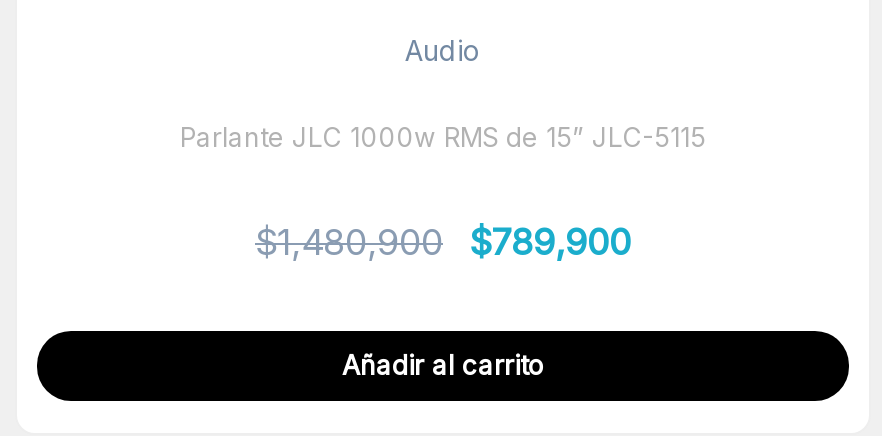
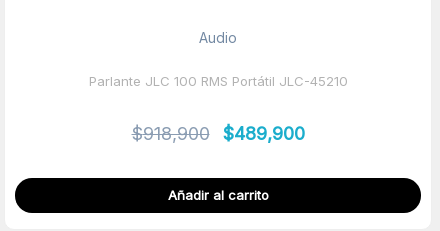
[180,121,706,153] Parlante JLC 1000w RMS de 15” JLC-5115 -> [88,73,347,89] Parlante JLC 100 RMS Portátil JLC-45210
[255,221,443,263] $1,480,900 -> [131,123,209,144] $918,900
[469,221,631,263] $789,900 -> [222,123,304,144] $489,900

